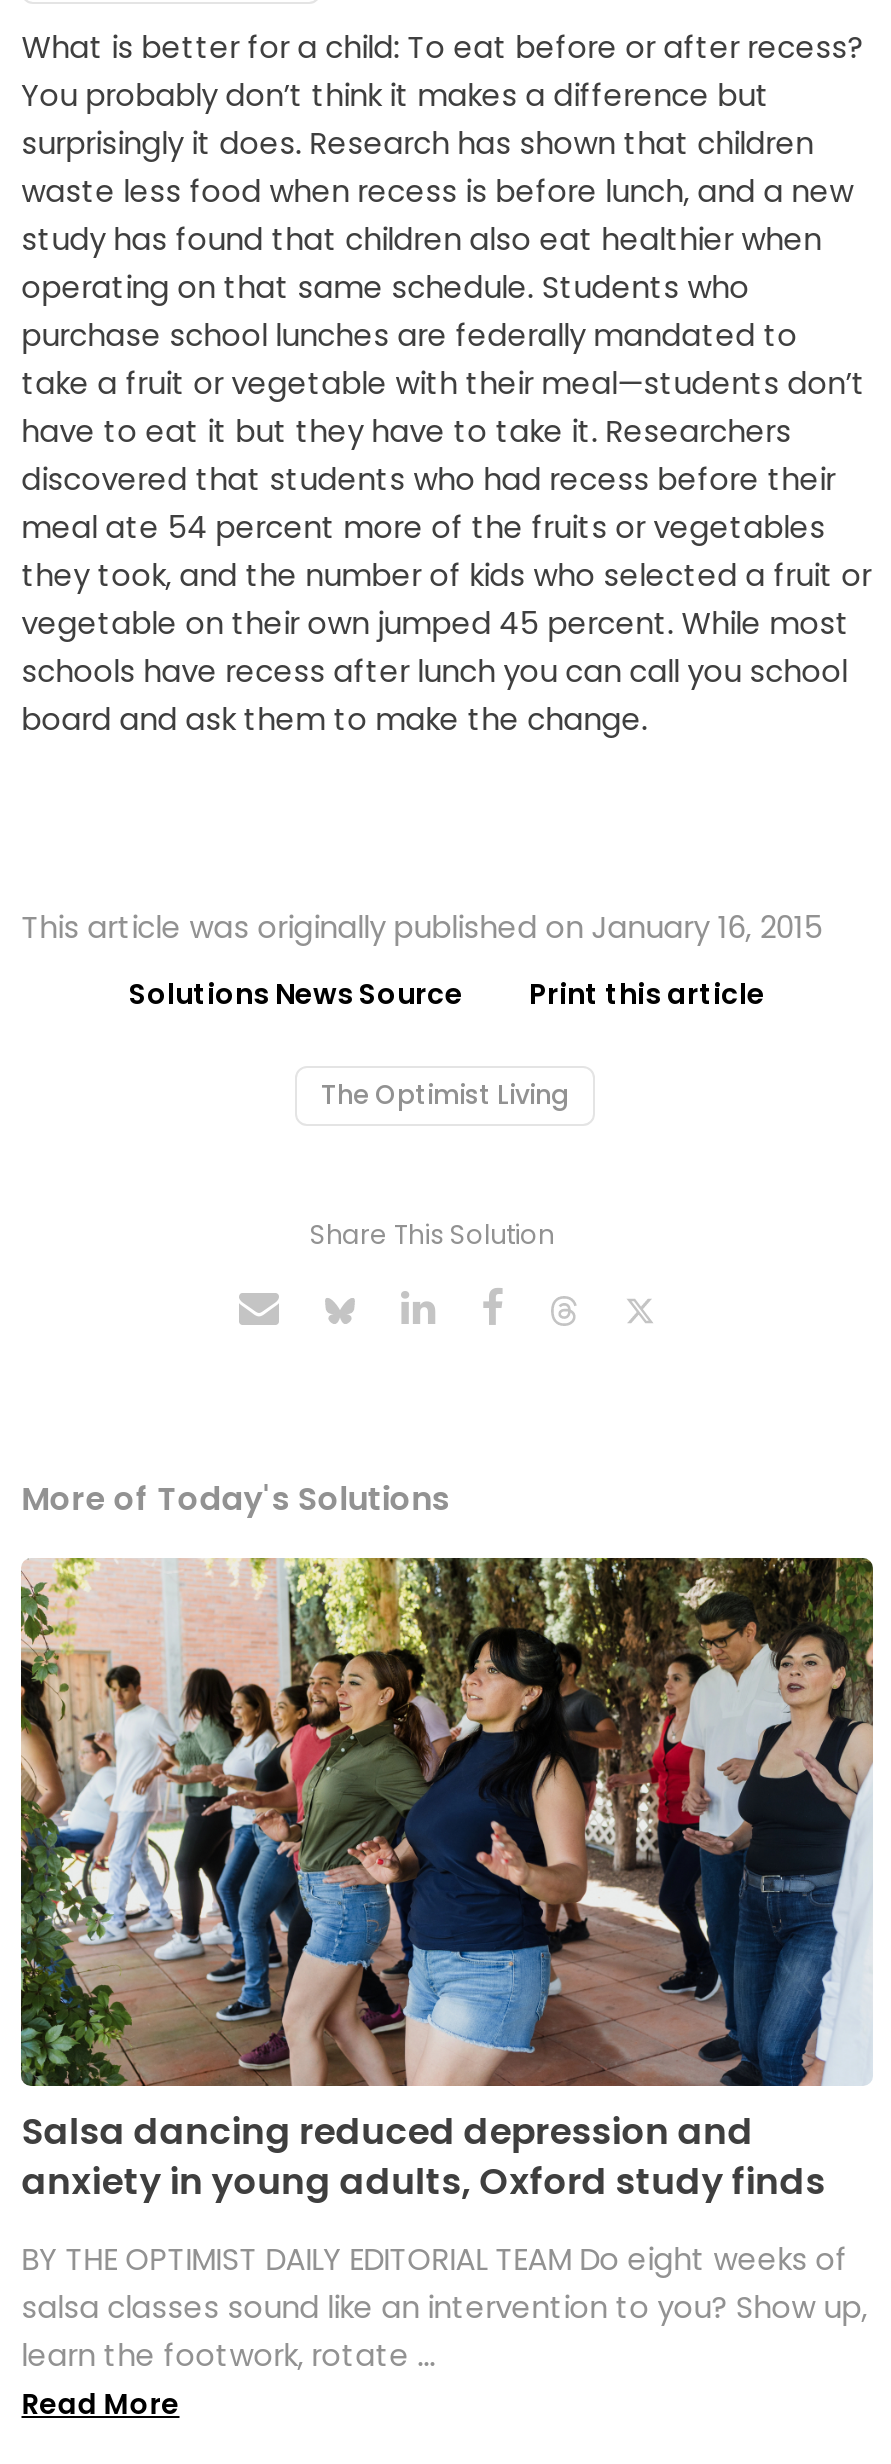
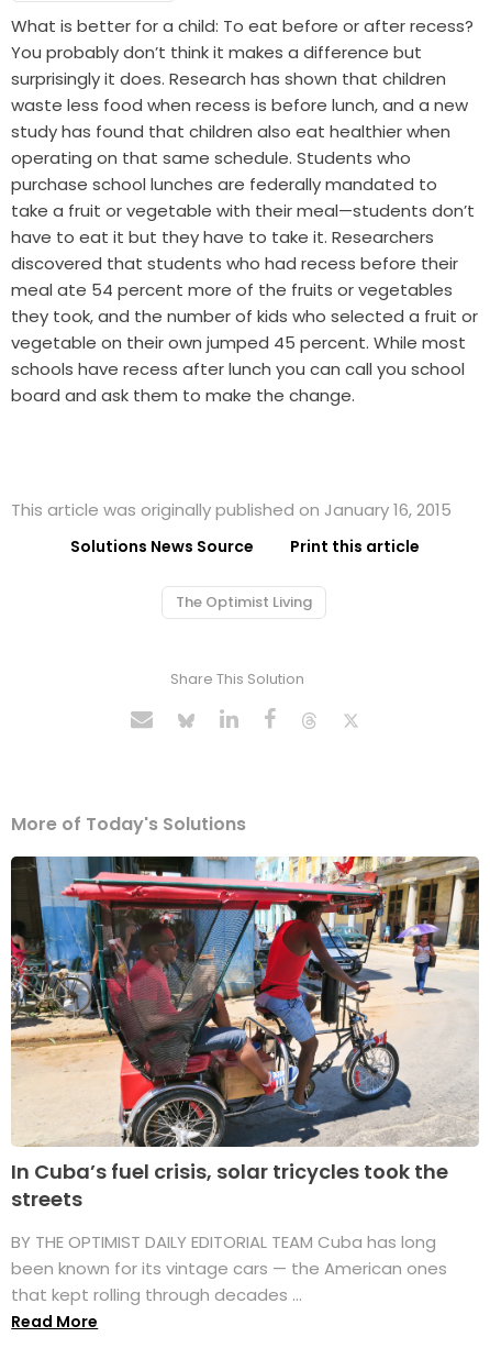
[19,1556,875,2205] [image] | Salsa dancing reduced depression and | anxiety in young adults, Oxford study finds -> [10,855,479,1212] [image] | In Cuba’s fuel crisis, solar tricycles took the | streets
[21,2237,867,2375] BY THE OPTIMIST DAILY EDITORIAL TEAM Do eight weeks of | salsa classes sound like an intervention to you? Show up, | learn the footwork, rotate ... -> [11,1230,447,1306] BY THE OPTIMIST DAILY EDITORIAL TEAM Cuba has long | been known for its vintage cars — the American ones | that kept rolling through decades ...

